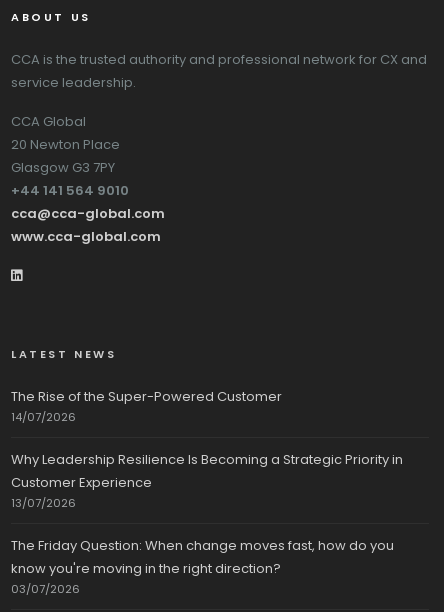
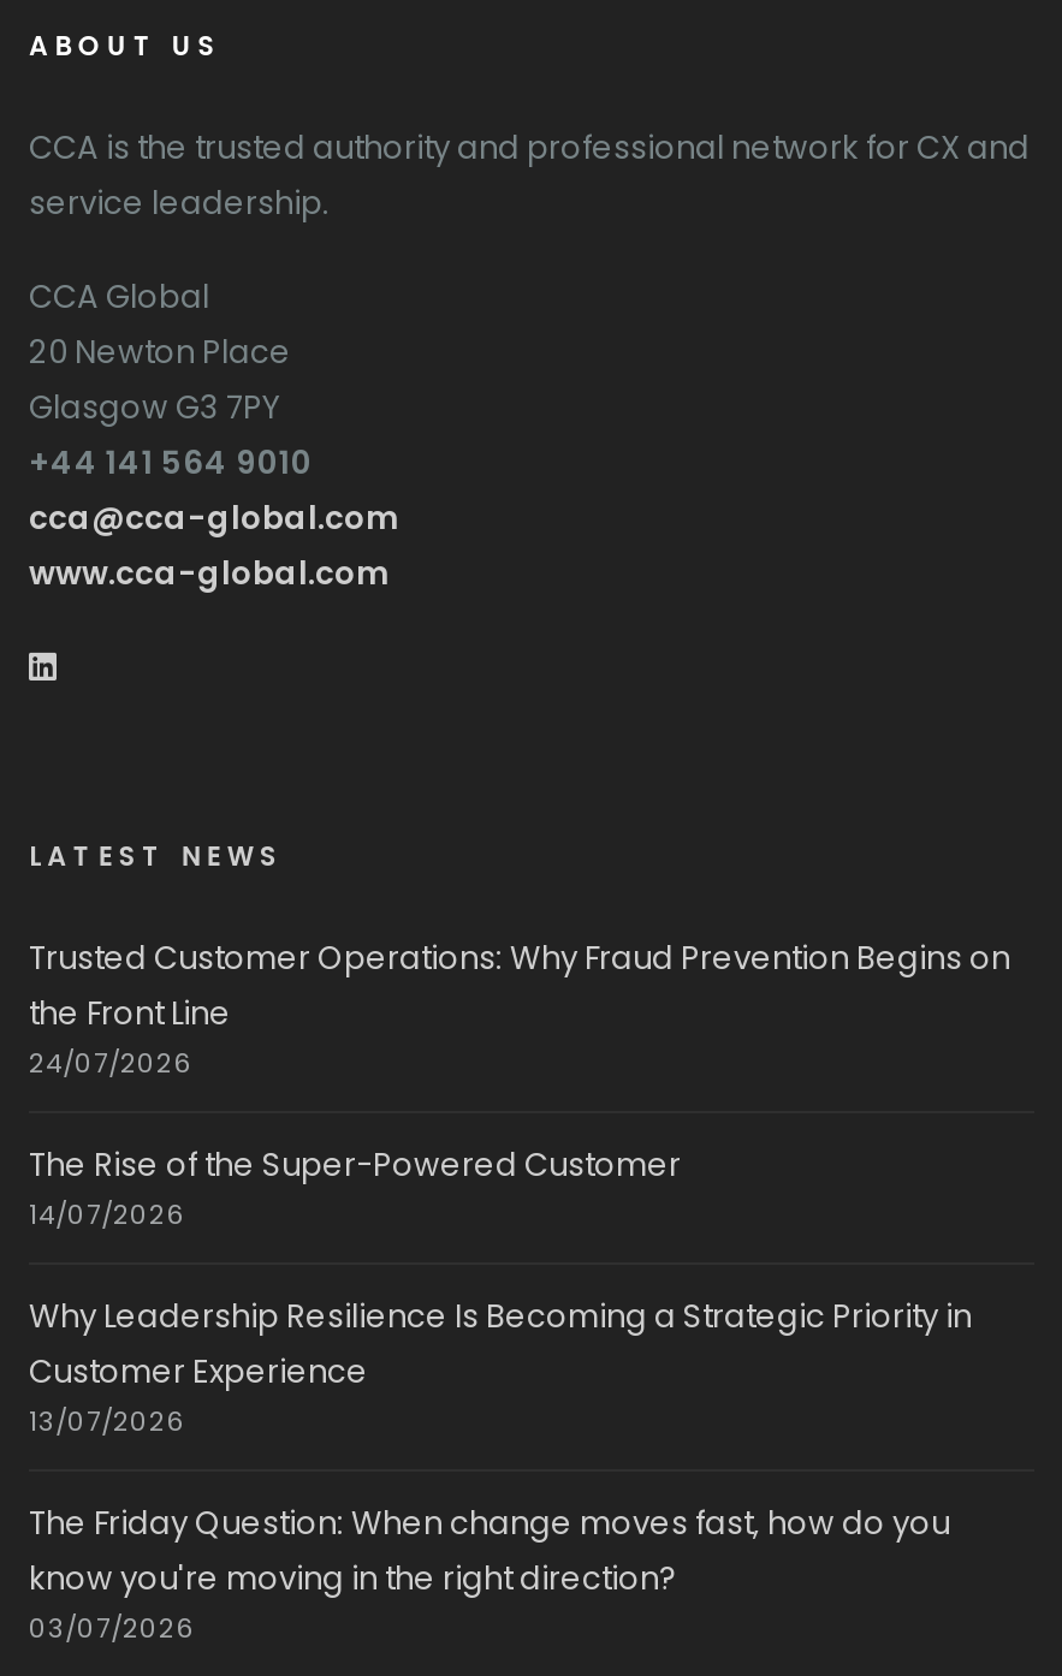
none -> [29,935,1010,1081] Trusted Customer Operations: Why Fraud Prevention Begins on | the Front Line | 24/07/2026

